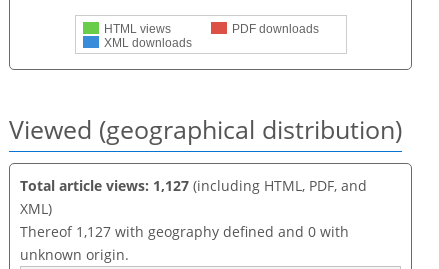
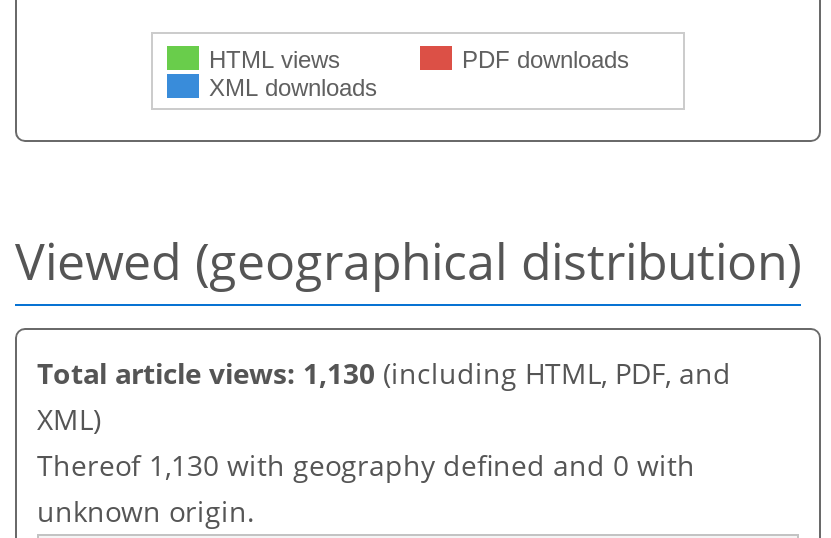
[20,176,367,195] Total article views: 1,127 (including HTML, PDF, and -> [37,354,731,392] Total article views: 1,130 (including HTML, PDF, and
[20,222,349,241] Thereof 1,127 with geography defined and 0 with -> [37,446,695,484] Thereof 1,130 with geography defined and 0 with

